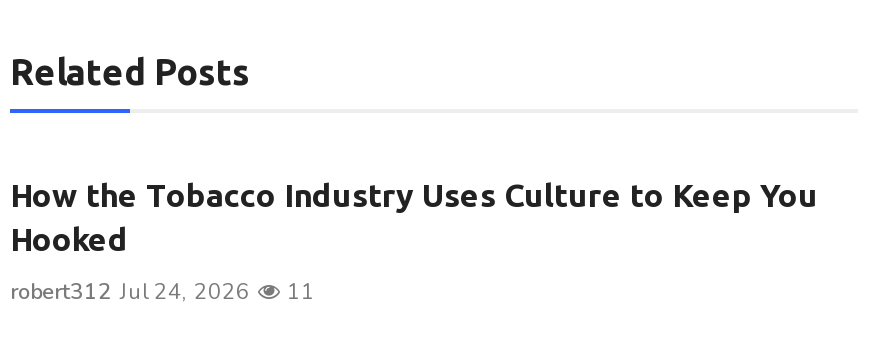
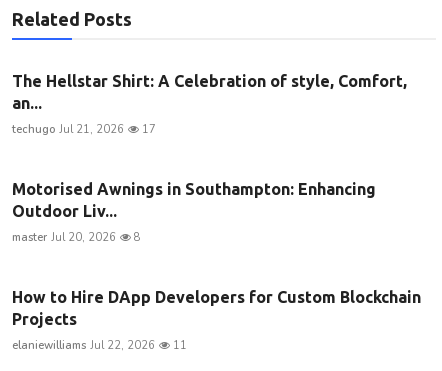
[10,176,818,306] How the Tobacco Industry Uses Culture to Keep You | Hooked | robert312 Jul 24, 2026 -> [12,71,421,352] The Hellstar Shirt: A Celebration of style, Comfort, | an... | techugo Jul 21, 2026 | 17 | Motorised Awnings in Southampton: Enhancing | Outdoor Liv... | master Jul 20, 2026 | 8 | How to Hire DApp Developers for Custom Blockchain | Projects | elaniewilliams Jul 22, 2026

